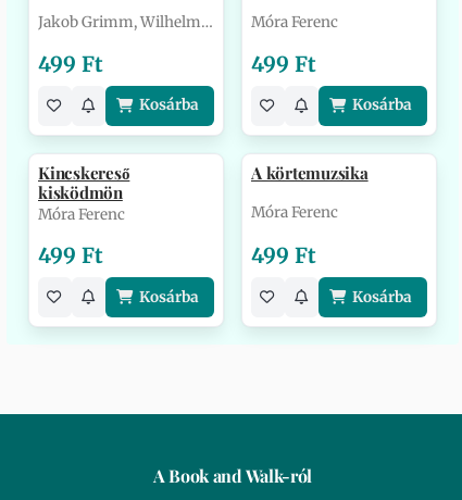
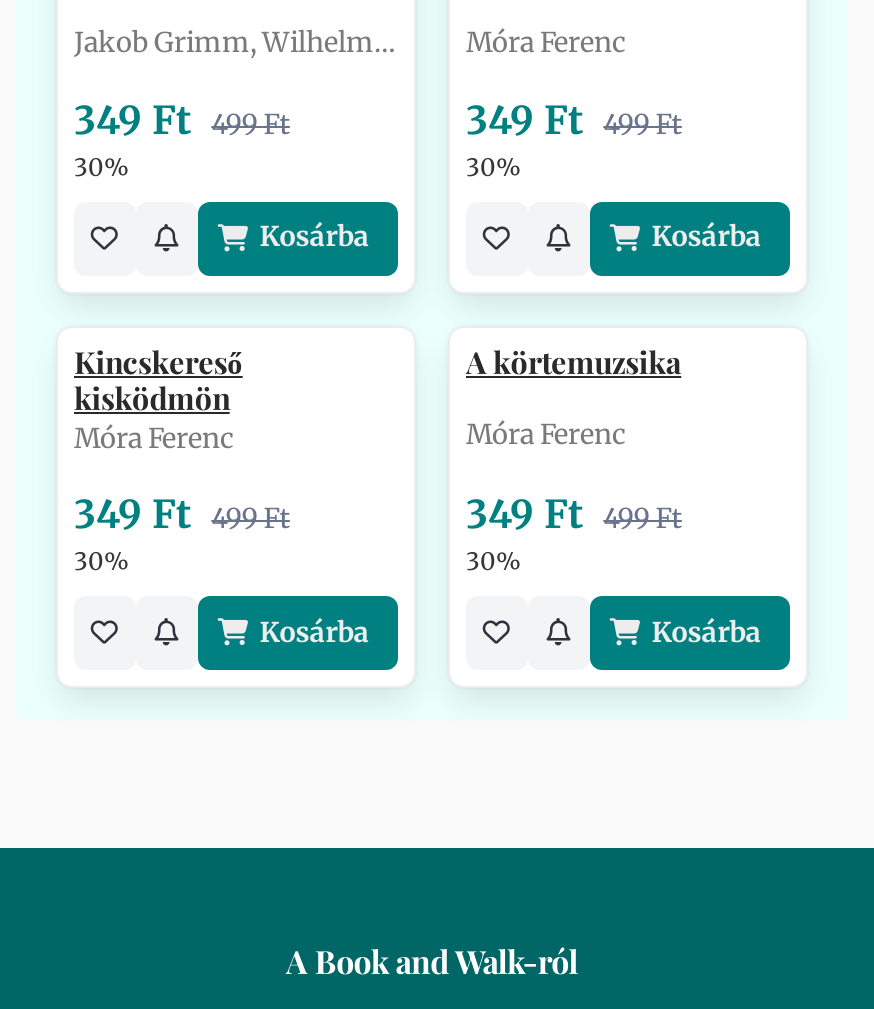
[38,51,103,77] 499 Ft -> [74,95,290,181] 349 Ft 499 Ft | 30%
[251,51,316,77] 499 Ft -> [466,95,682,181] 349 Ft 499 Ft | 30%
[38,243,103,269] 499 Ft -> [74,491,290,577] 349 Ft 499 Ft | 30%
[251,243,316,269] 499 Ft -> [466,491,682,577] 349 Ft 499 Ft | 30%

